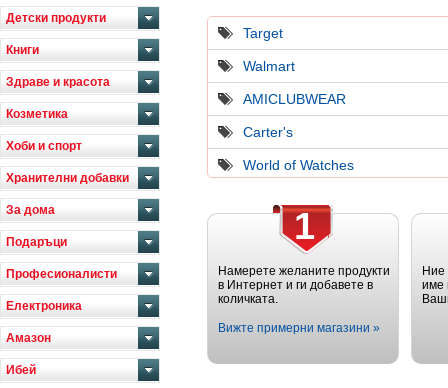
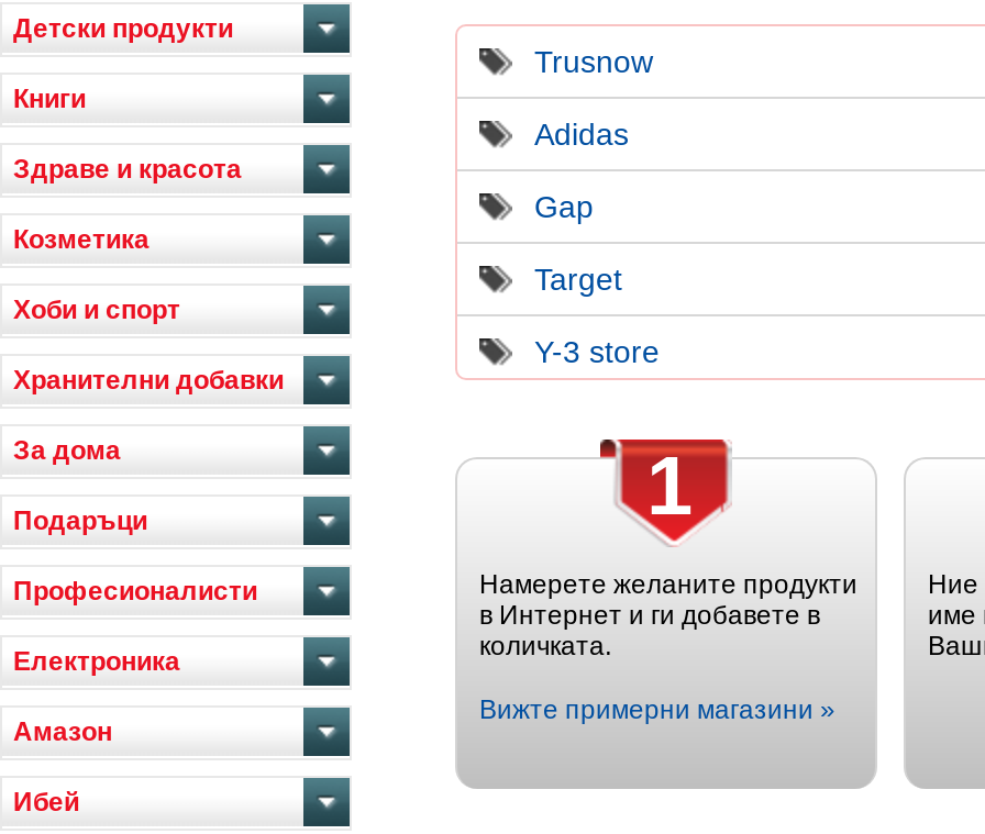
none -> [534,44,653,224] Trusnow | Adidas | Gap
moved [243,25,283,41] -> [534,262,622,297]: Target
[243,58,354,173] Walmart | AMICLUBWEAR | Carter's | World of Watches -> [534,334,660,369] Y-3 store

